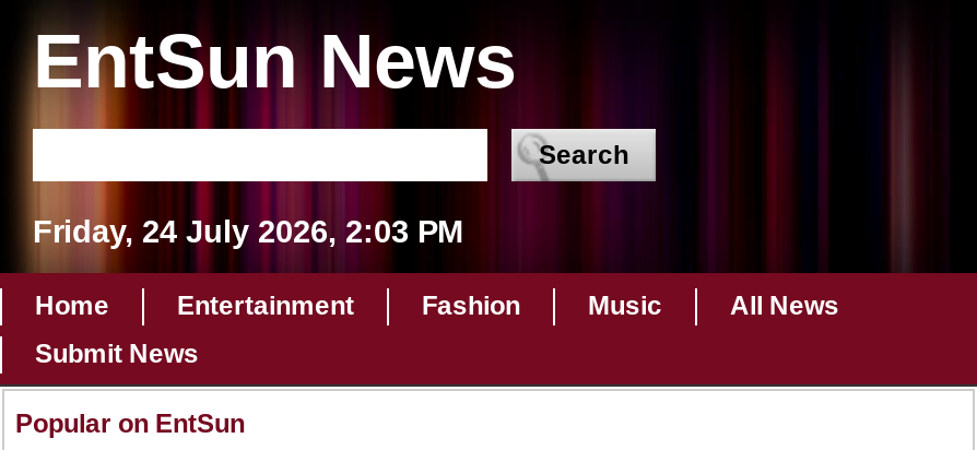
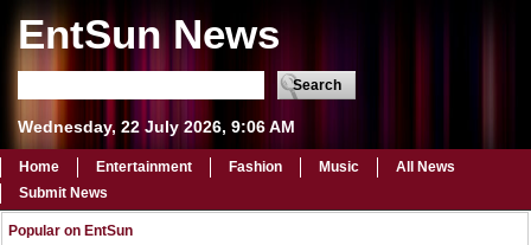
[33,214,463,249] Friday, 24 July 2026, 2:03 PM -> [18,117,295,136] Wednesday, 22 July 2026, 9:06 AM

